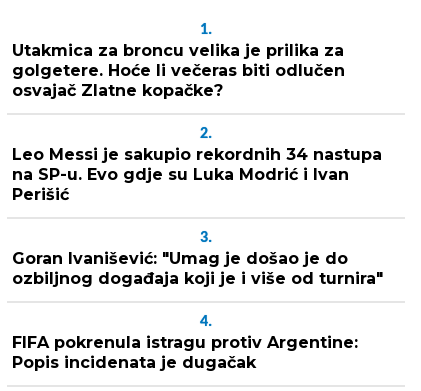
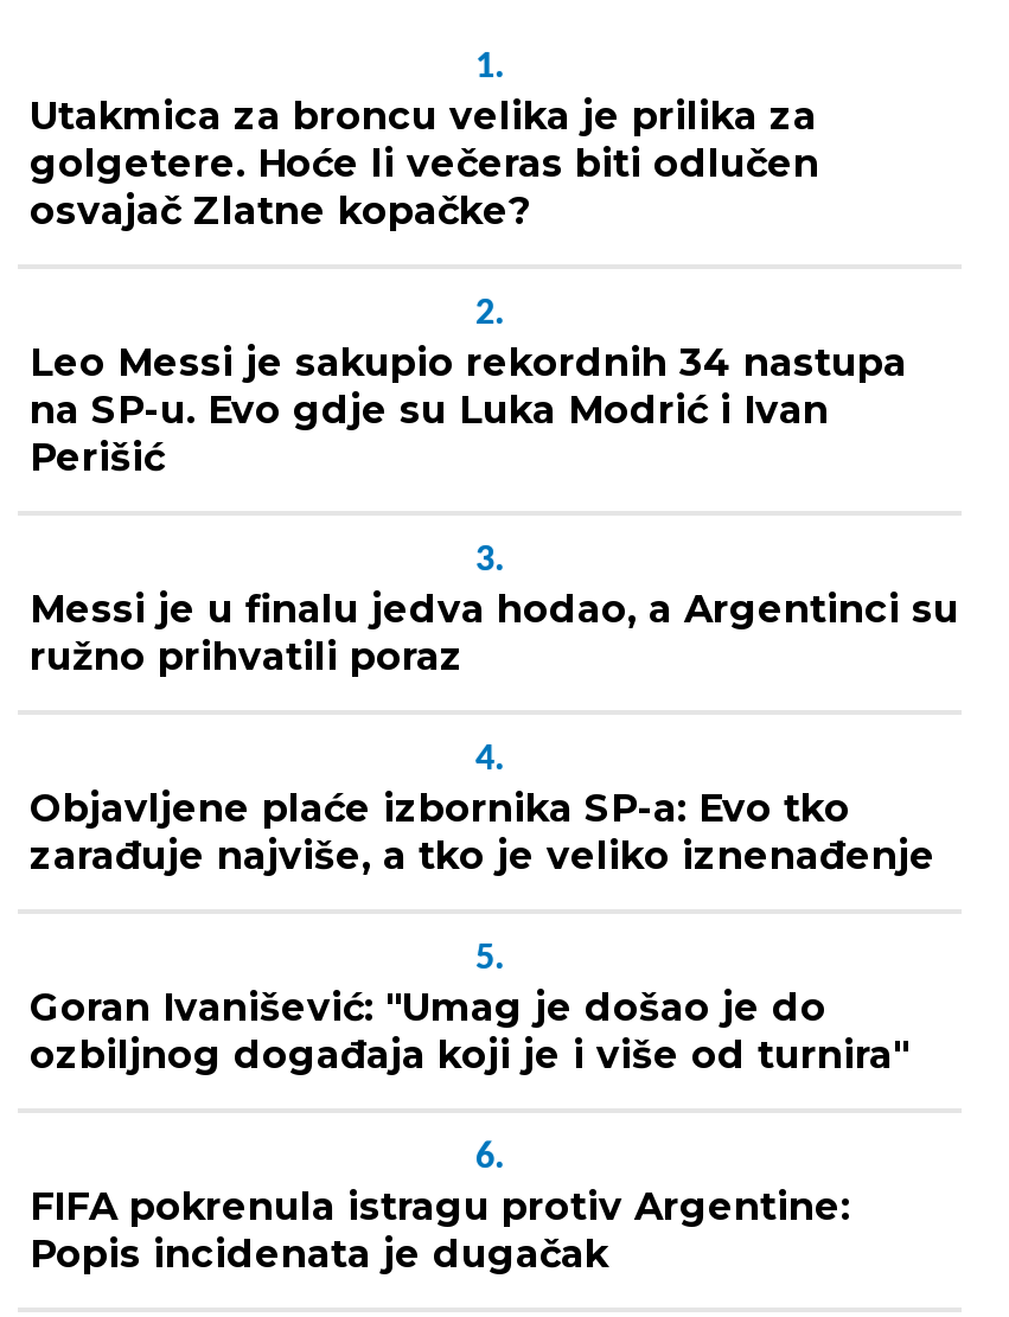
none -> [30,586,959,977] Messi je u finalu jedva hodao, a Argentinci su | ružno prihvatili poraz | 4. | Objavljene plaće izbornika SP-a: Evo tko | zarađuje najviše, a tko je veliko iznenađenje | 5.
[200,314,212,330] 4. -> [475,1138,504,1176] 6.

